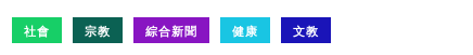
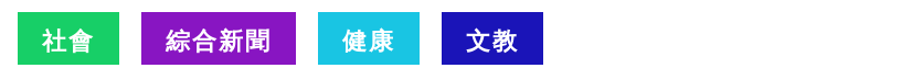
[85,25,111,38] 宗教 -> none

